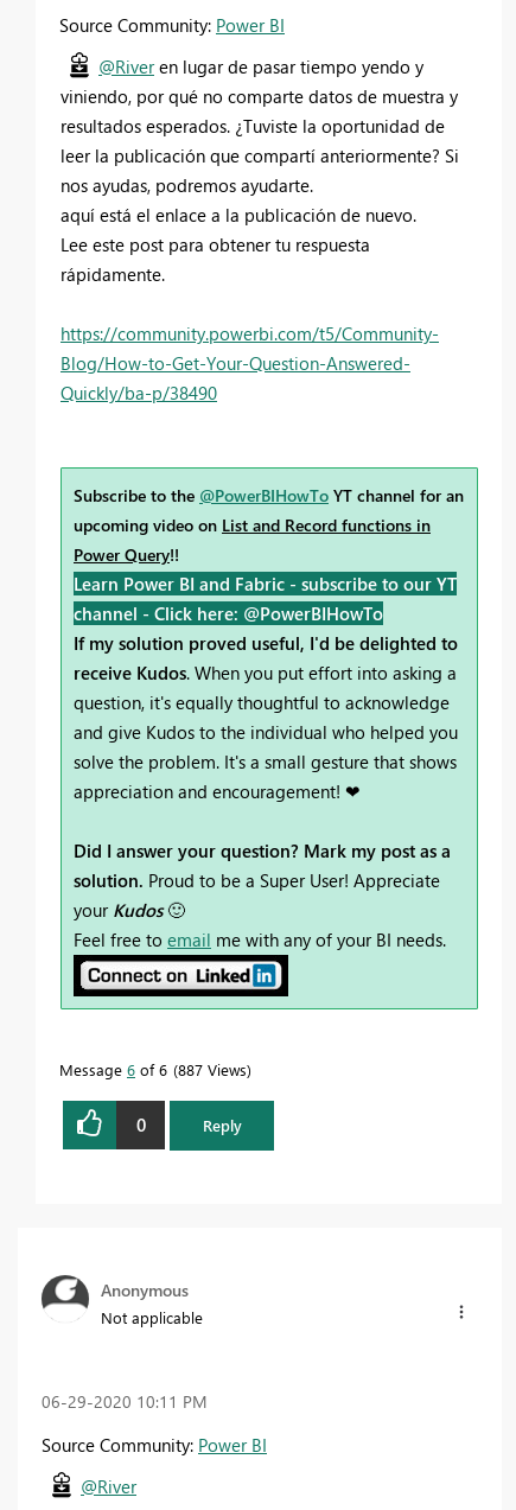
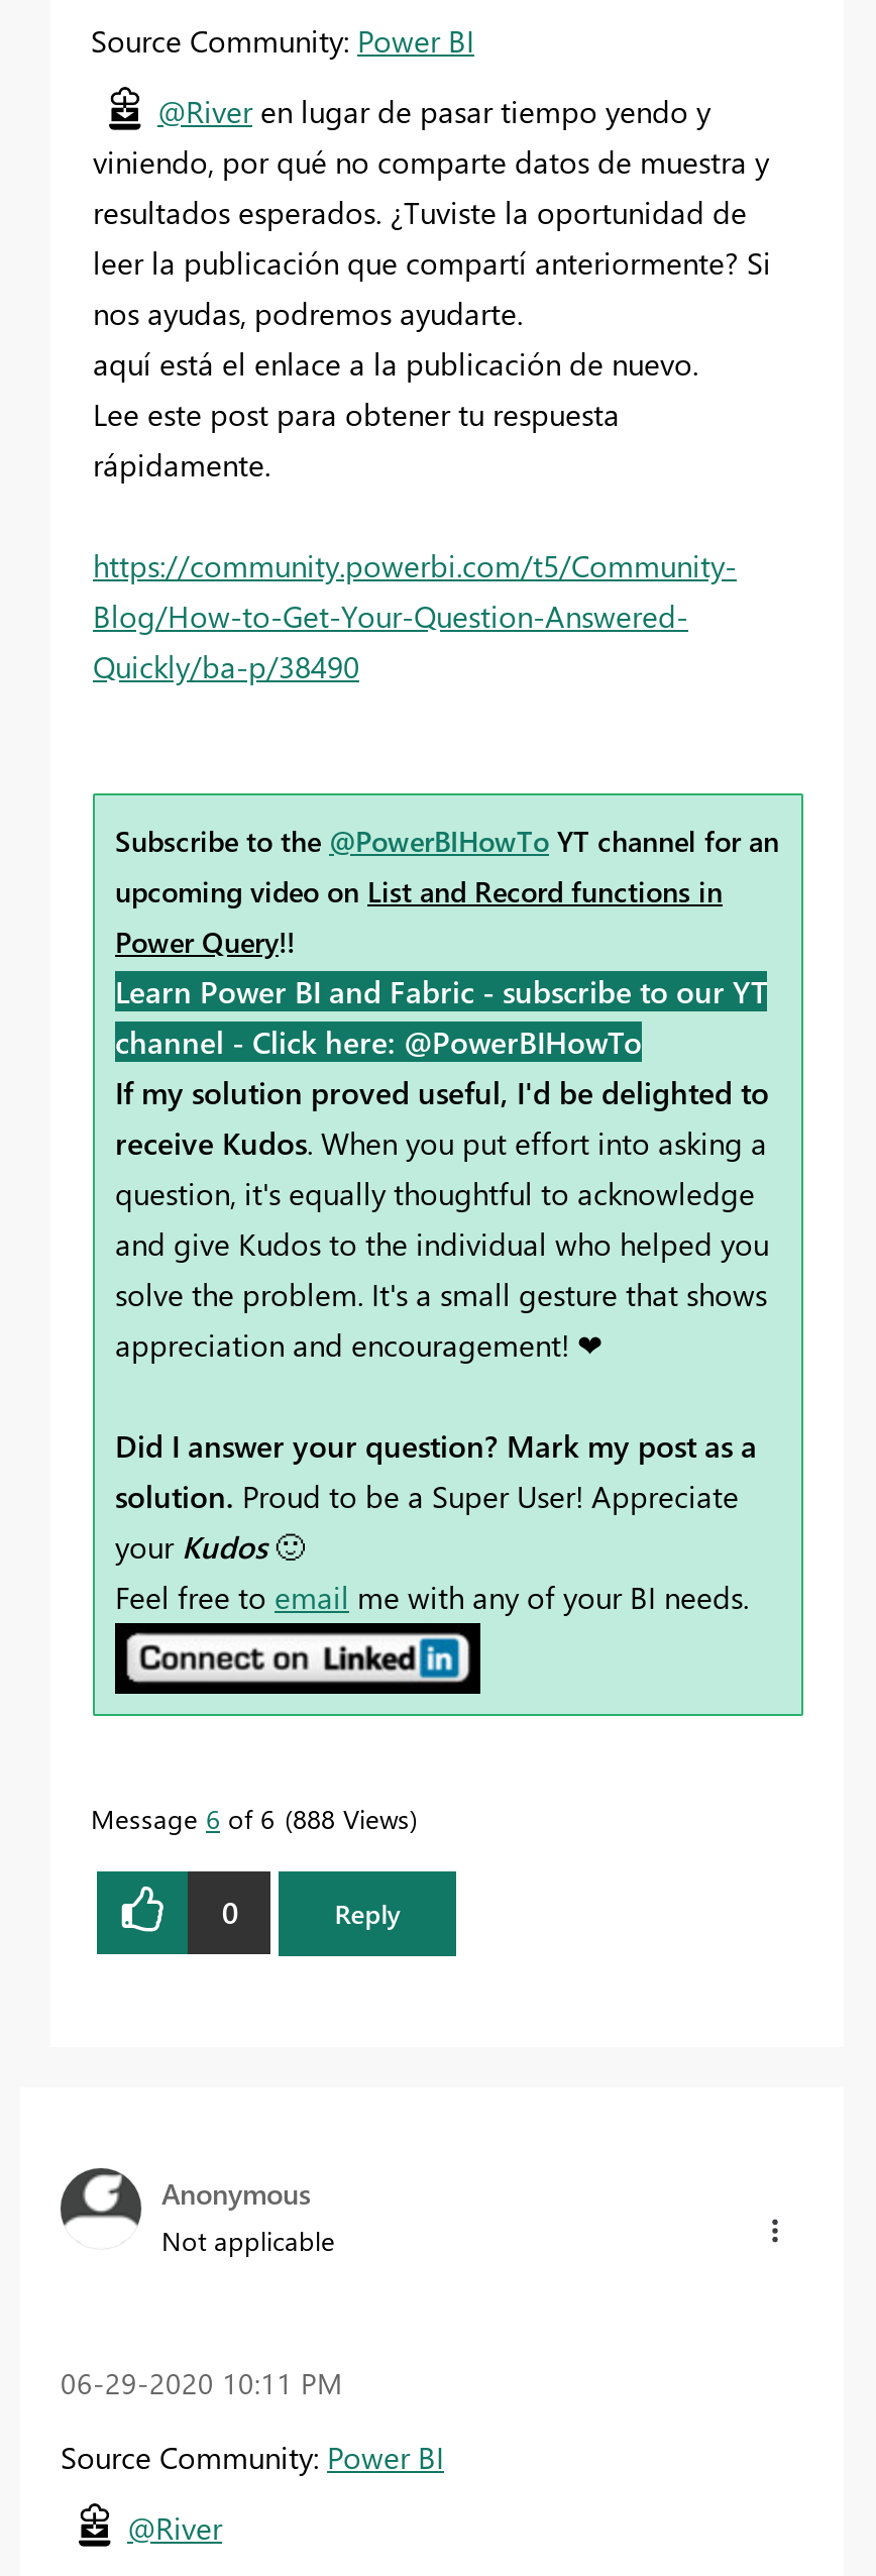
[59,1059,247,1079] Message 6 of 6 887 Views -> [91,1800,410,1834] Message 6 of 6 888 Views

